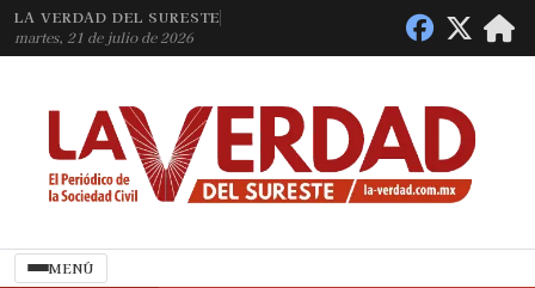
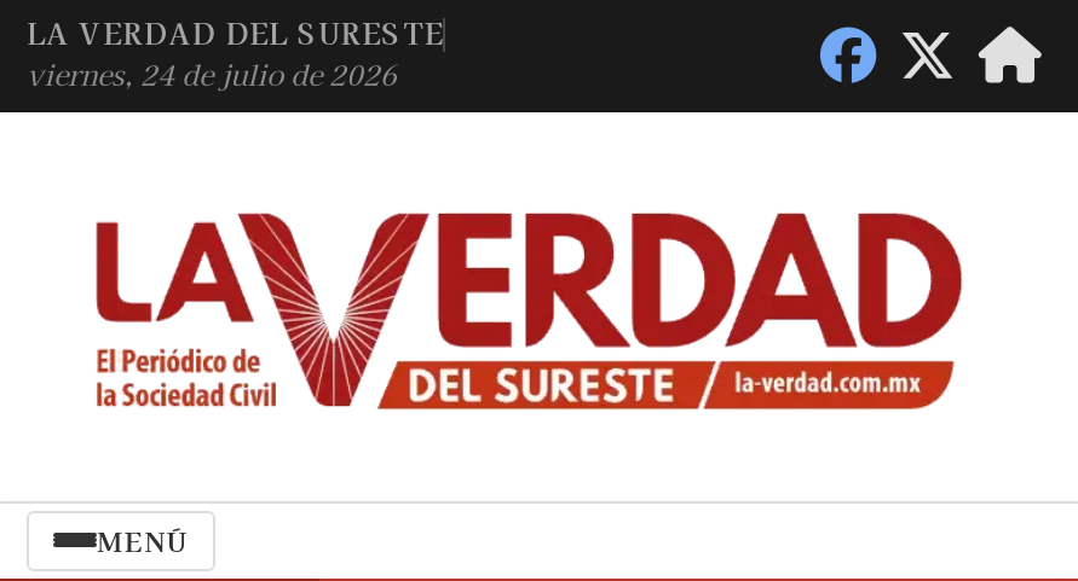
[14,28,193,47] martes, 21 de julio de 2026 -> [27,55,397,94] viernes, 24 de julio de 2026

